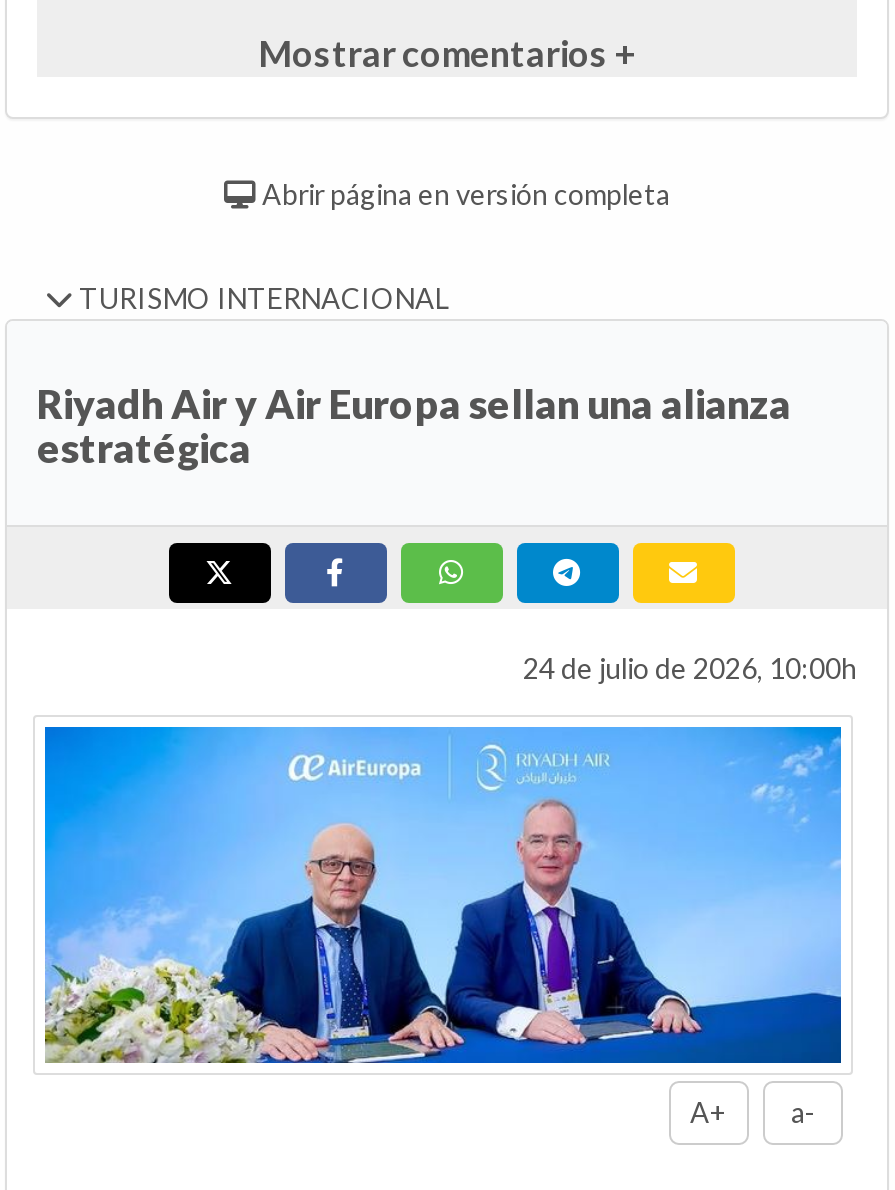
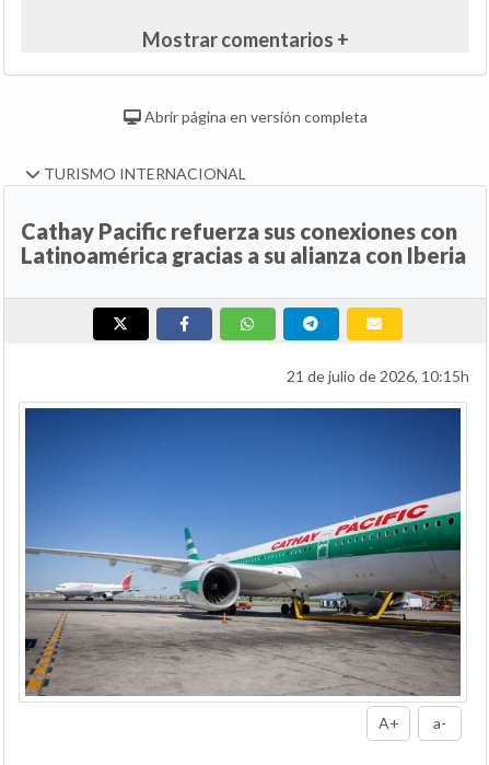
[37,378,791,470] Riyadh Air y Air Europa sellan una alianza | estratégica -> [21,217,466,268] Cathay Pacific refuerza sus conexiones con | Latinoamérica gracias a su alianza con Iberia
[523,650,857,684] 24 de julio de 2026, 10:00h -> [287,366,469,385] 21 de julio de 2026, 10:15h
[45,725,843,1063] [image] -> [24,407,462,696] [image]

